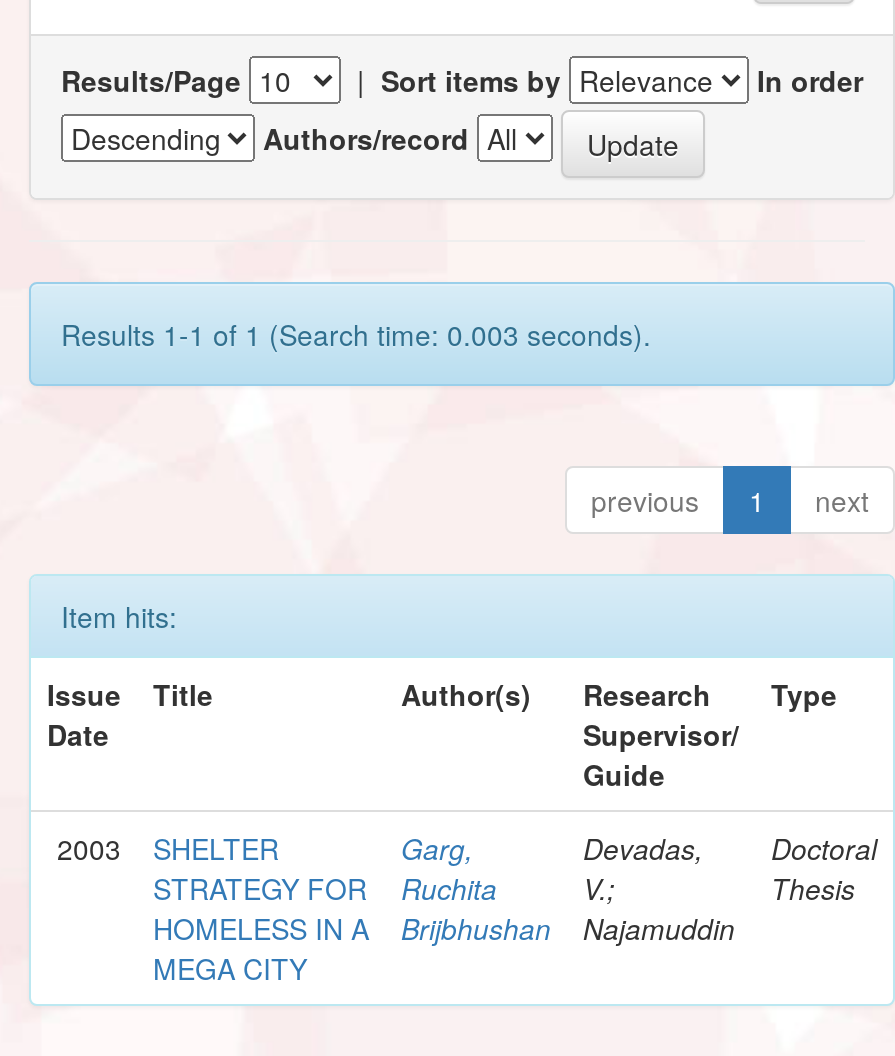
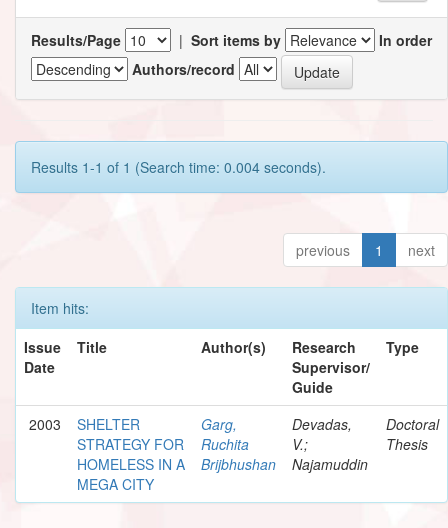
[61,313,651,353] Results 1-1 of 1 (Search time: 0.003 seconds). -> [31,156,326,176] Results 1-1 of 1 (Search time: 0.004 seconds).

